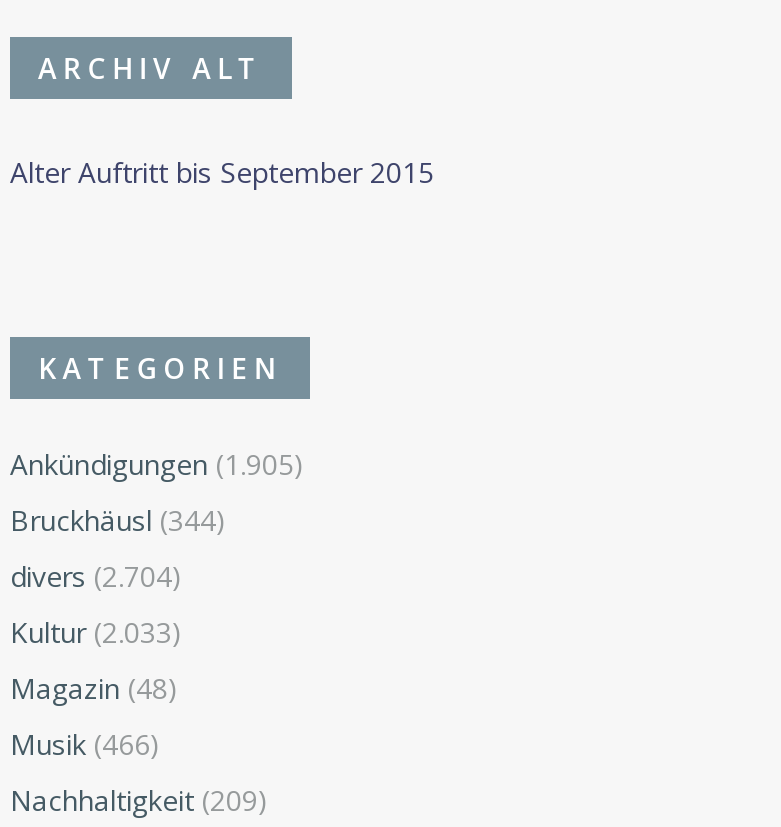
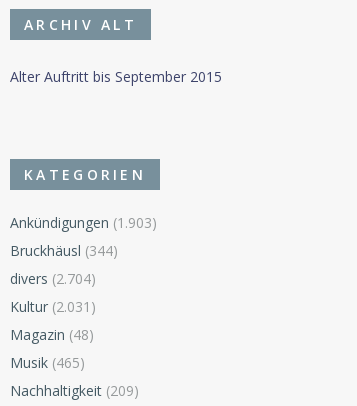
[10,444,304,482] Ankündigungen (1.905) -> [10,213,157,232] Ankündigungen (1.903)
[10,612,182,650] Kultur (2.033) -> [10,297,96,316] Kultur (2.031)
[10,724,160,762] Musik (466) -> [10,353,85,372] Musik (465)

